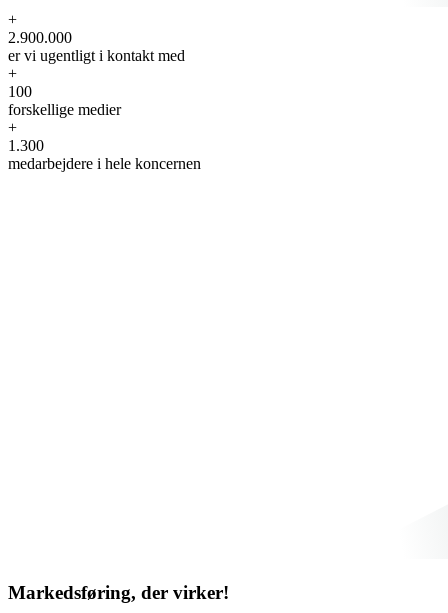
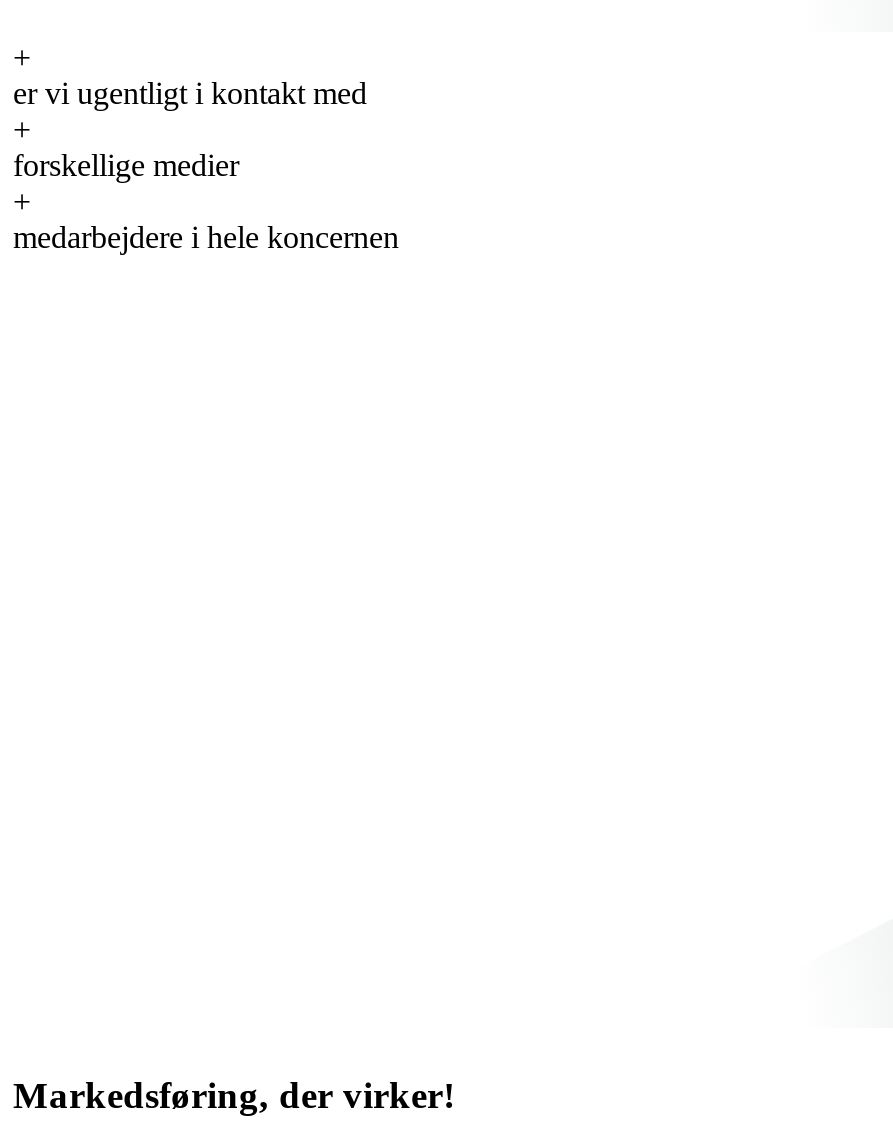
[8,29,72,46] 2.900.000 -> none
[8,83,32,100] 100 -> none
[8,137,44,154] 1.300 -> none

